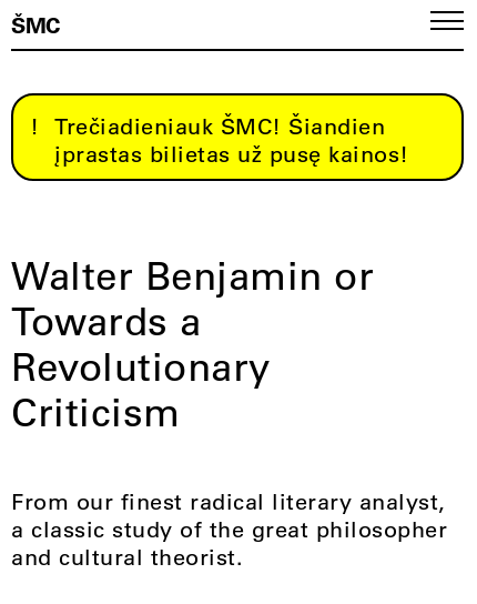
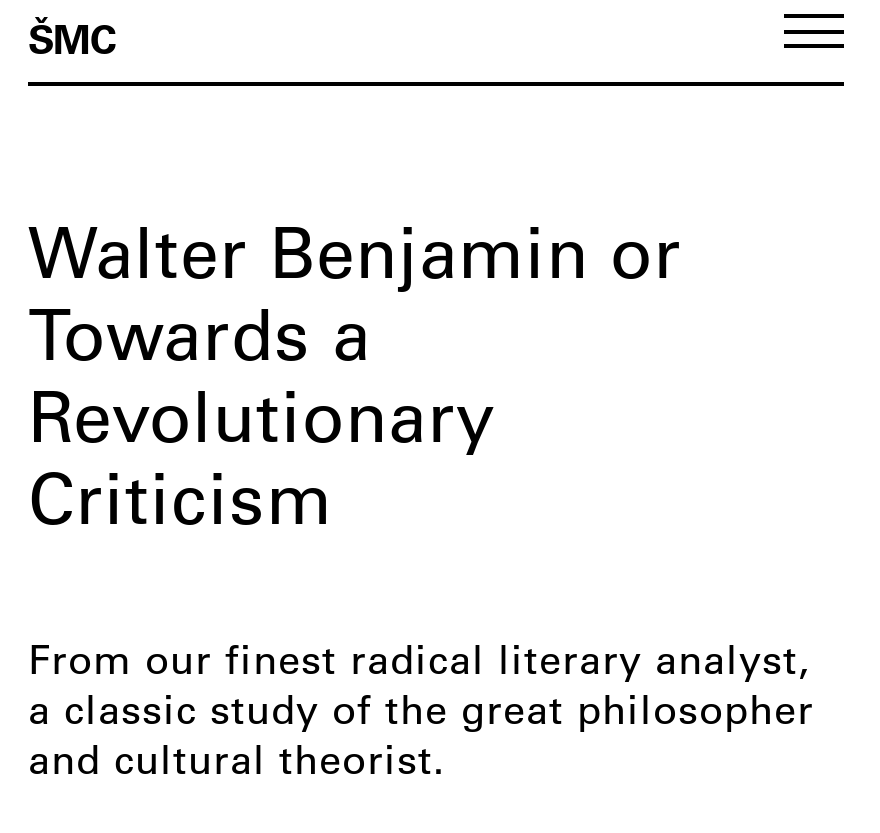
[54,112,409,168] Trečiadieniauk ŠMC! Šiandien | įprastas bilietas už pusę kainos! -> none

